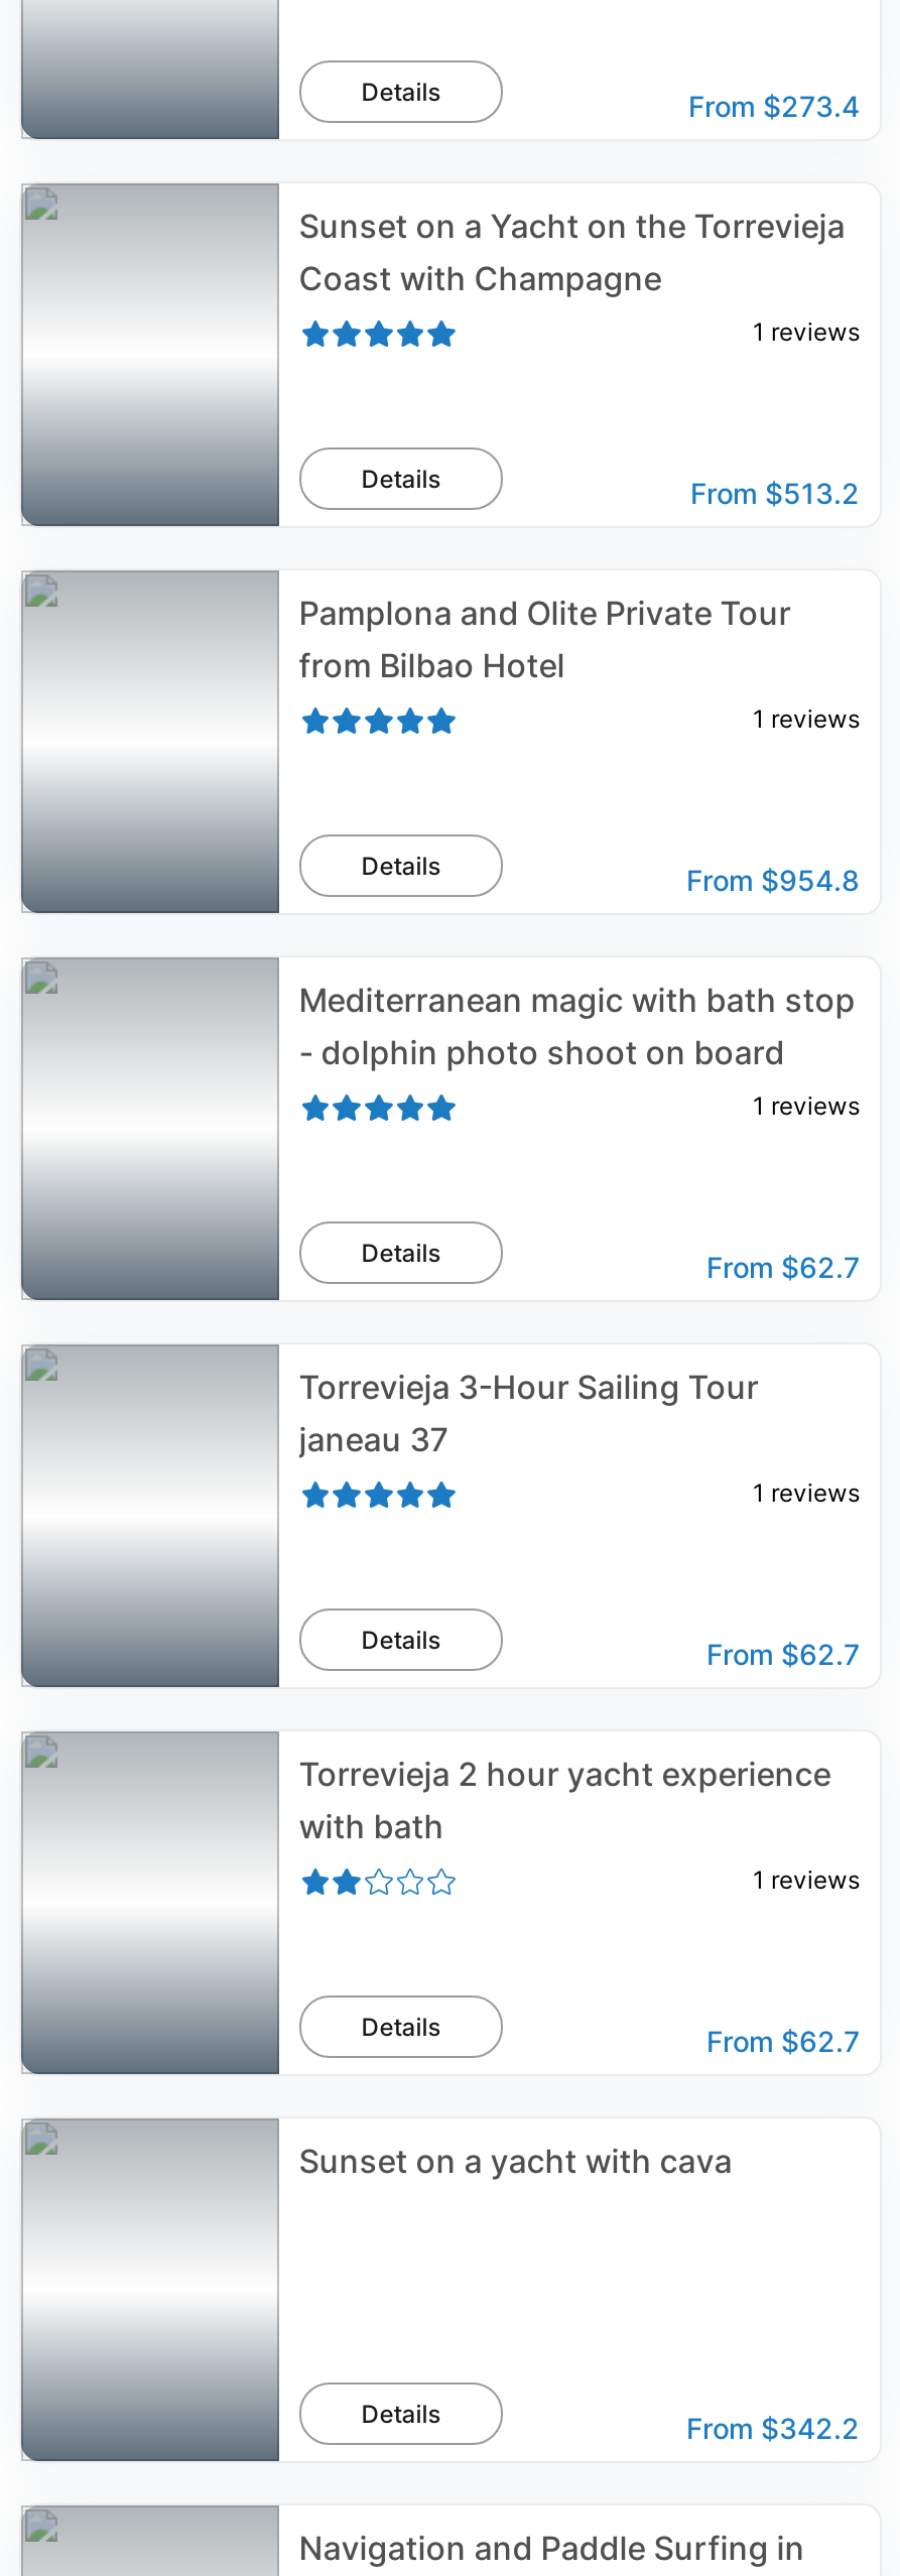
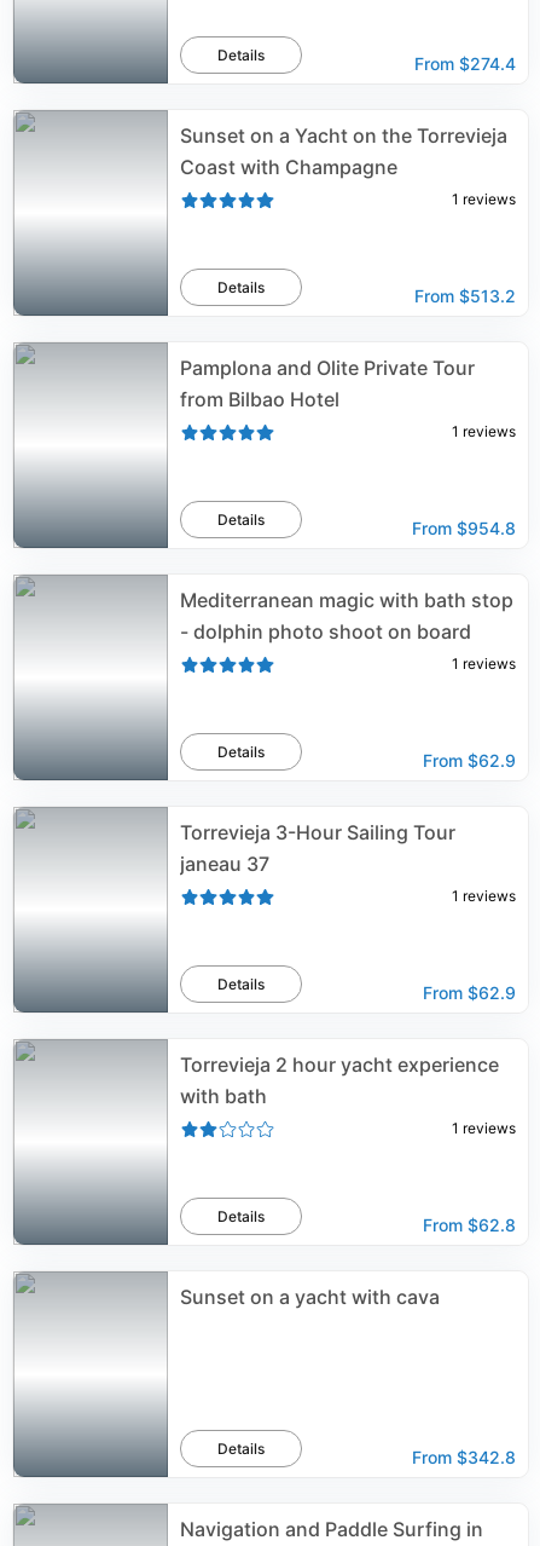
[688,89,860,123] From $273.4 -> [414,53,516,74] From $274.4
[706,1250,860,1284] From $62.7 -> [423,750,516,771] From $62.9
[706,1637,860,1671] From $62.7 -> [423,982,516,1003] From $62.9
[706,2024,860,2058] From $62.7 -> [423,1215,516,1235] From $62.8
[686,2411,860,2445] From $342.2 -> [412,1447,516,1467] From $342.8

